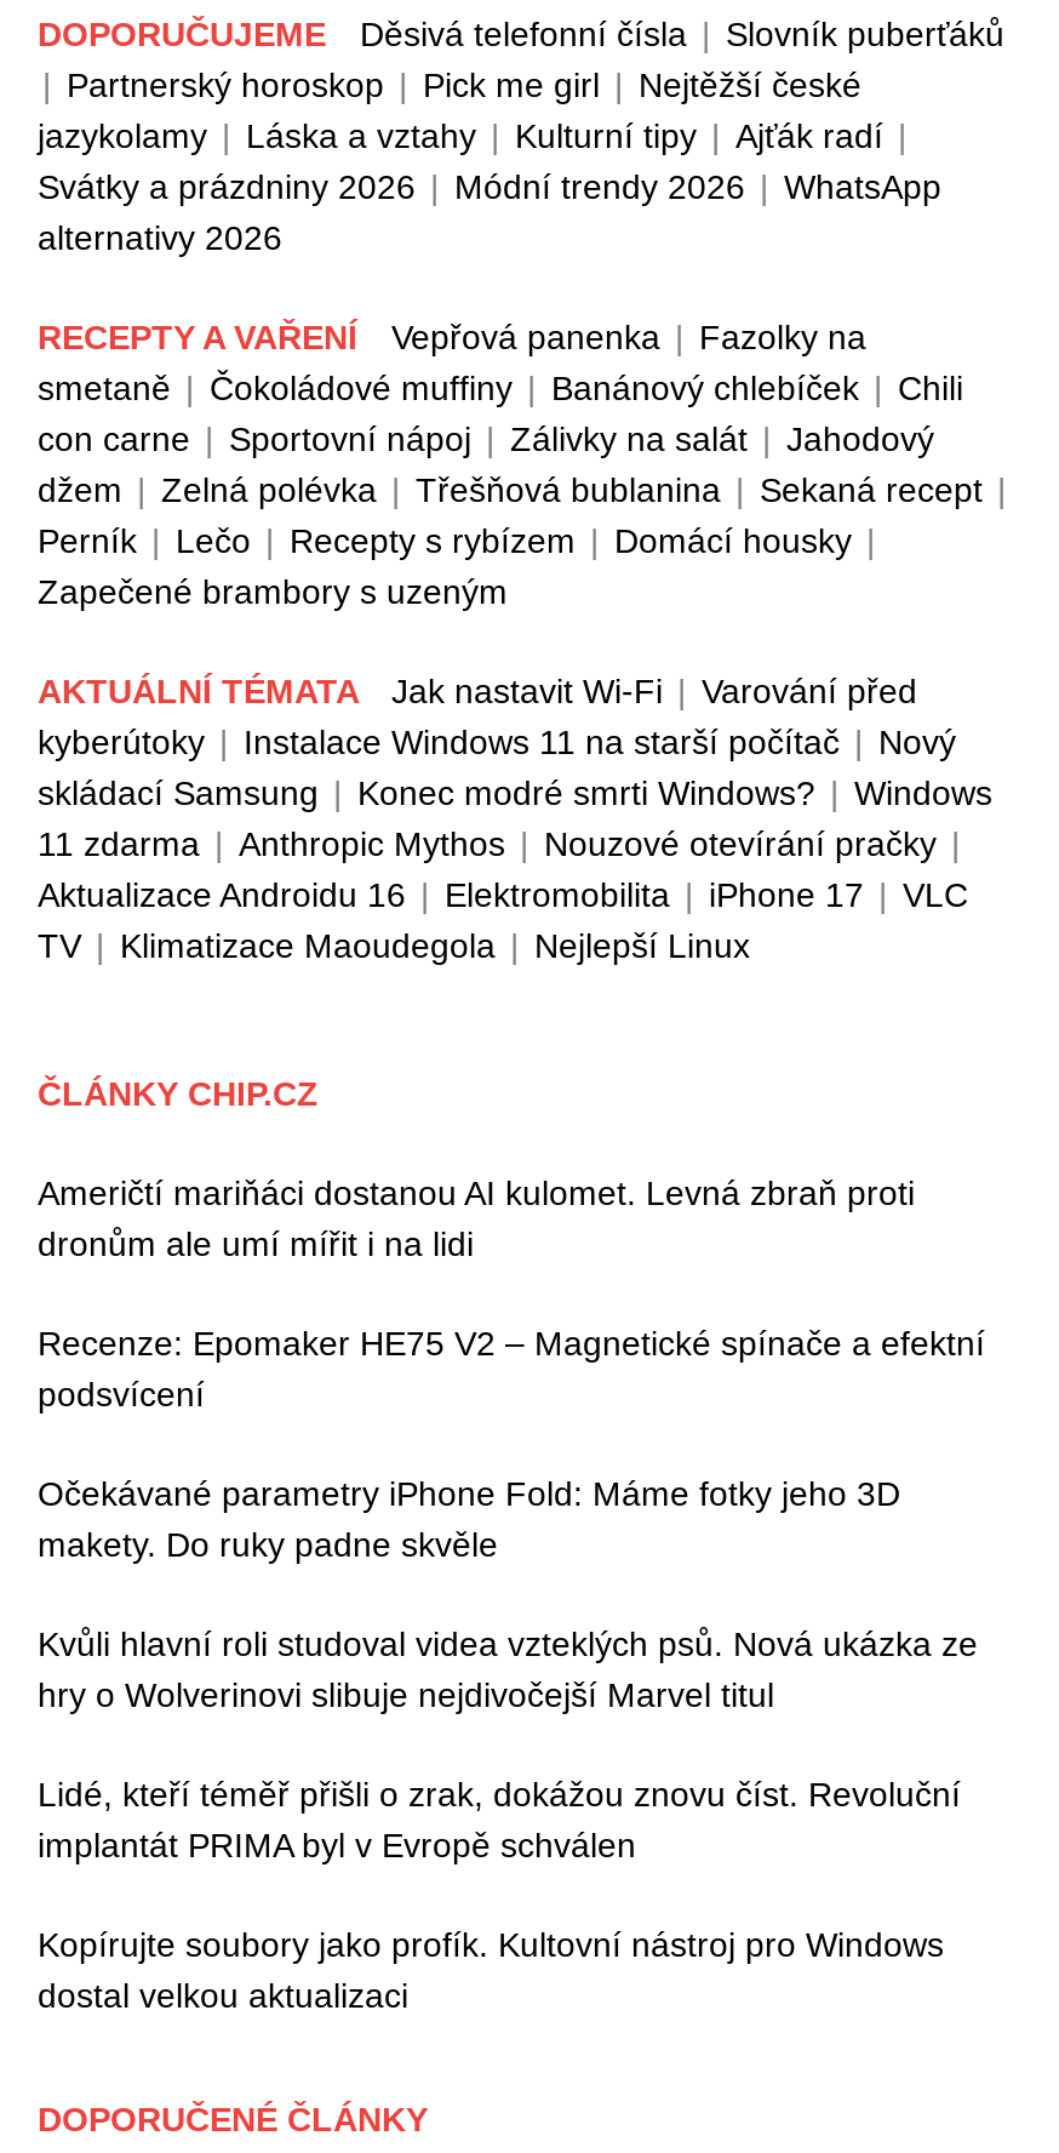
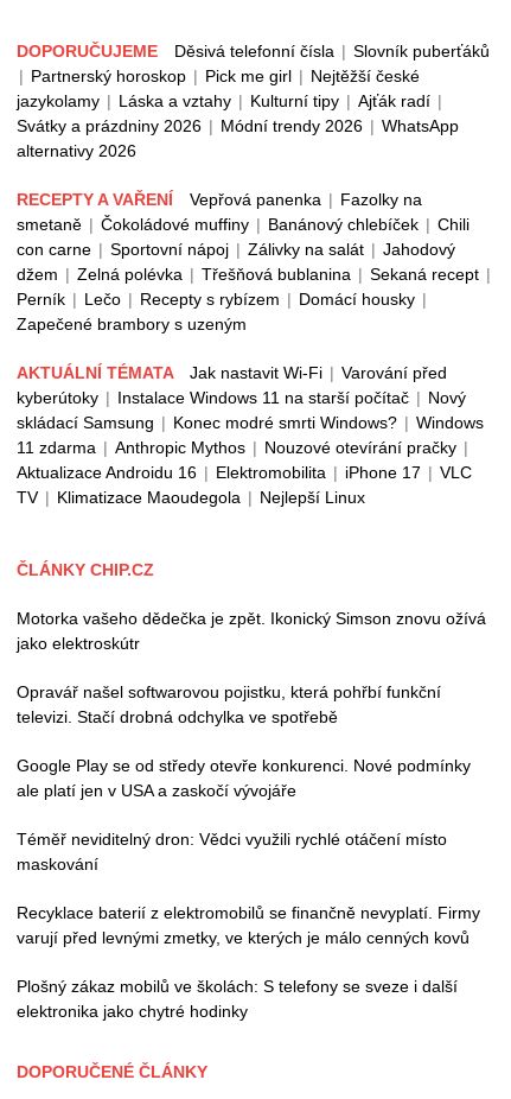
[38,1174,915,1264] Američtí mariňáci dostanou AI kulomet. Levná zbraň proti | dronům ale umí mířit i na lidi -> [17,609,486,653] Motorka vašeho dědečka je zpět. Ikonický Simson znovu ožívá | jako elektroskútr
[38,1324,985,1414] Recenze: Epomaker HE75 V2 – Magnetické spínače a efektní | podsvícení -> [17,683,441,727] Opravář našel softwarovou pojistku, která pohřbí funkční | televizi. Stačí drobná odchylka ve spotřebě
[38,1475,900,1564] Očekávané parametry iPhone Fold: Máme fotky jeho 3D | makety. Do ruky padne skvěle -> [17,756,471,800] Google Play se od středy otevře konkurenci. Nové podmínky | ale platí jen v USA a zaskočí vývojáře
[38,1625,978,1715] Kvůli hlavní roli studoval videa vzteklých psů. Nová ukázka ze | hry o Wolverinovi slibuje nejdivočejší Marvel titul -> [17,830,447,874] Téměř neviditelný dron: Vědci využili rychlé otáčení místo | maskování
[38,1775,961,1865] Lidé, kteří téměř přišli o zrak, dokážou znovu číst. Revoluční | implantát PRIMA byl v Evropě schválen -> [17,903,480,947] Recyklace baterií z elektromobilů se finančně nevyplatí. Firmy | varují před levnými zmetky, ve kterých je málo cenných kovů
[38,1926,944,2015] Kopírujte soubory jako profík. Kultovní nástroj pro Windows | dostal velkou aktualizaci -> [17,977,458,1021] Plošný zákaz mobilů ve školách: S telefony se sveze i další | elektronika jako chytré hodinky

